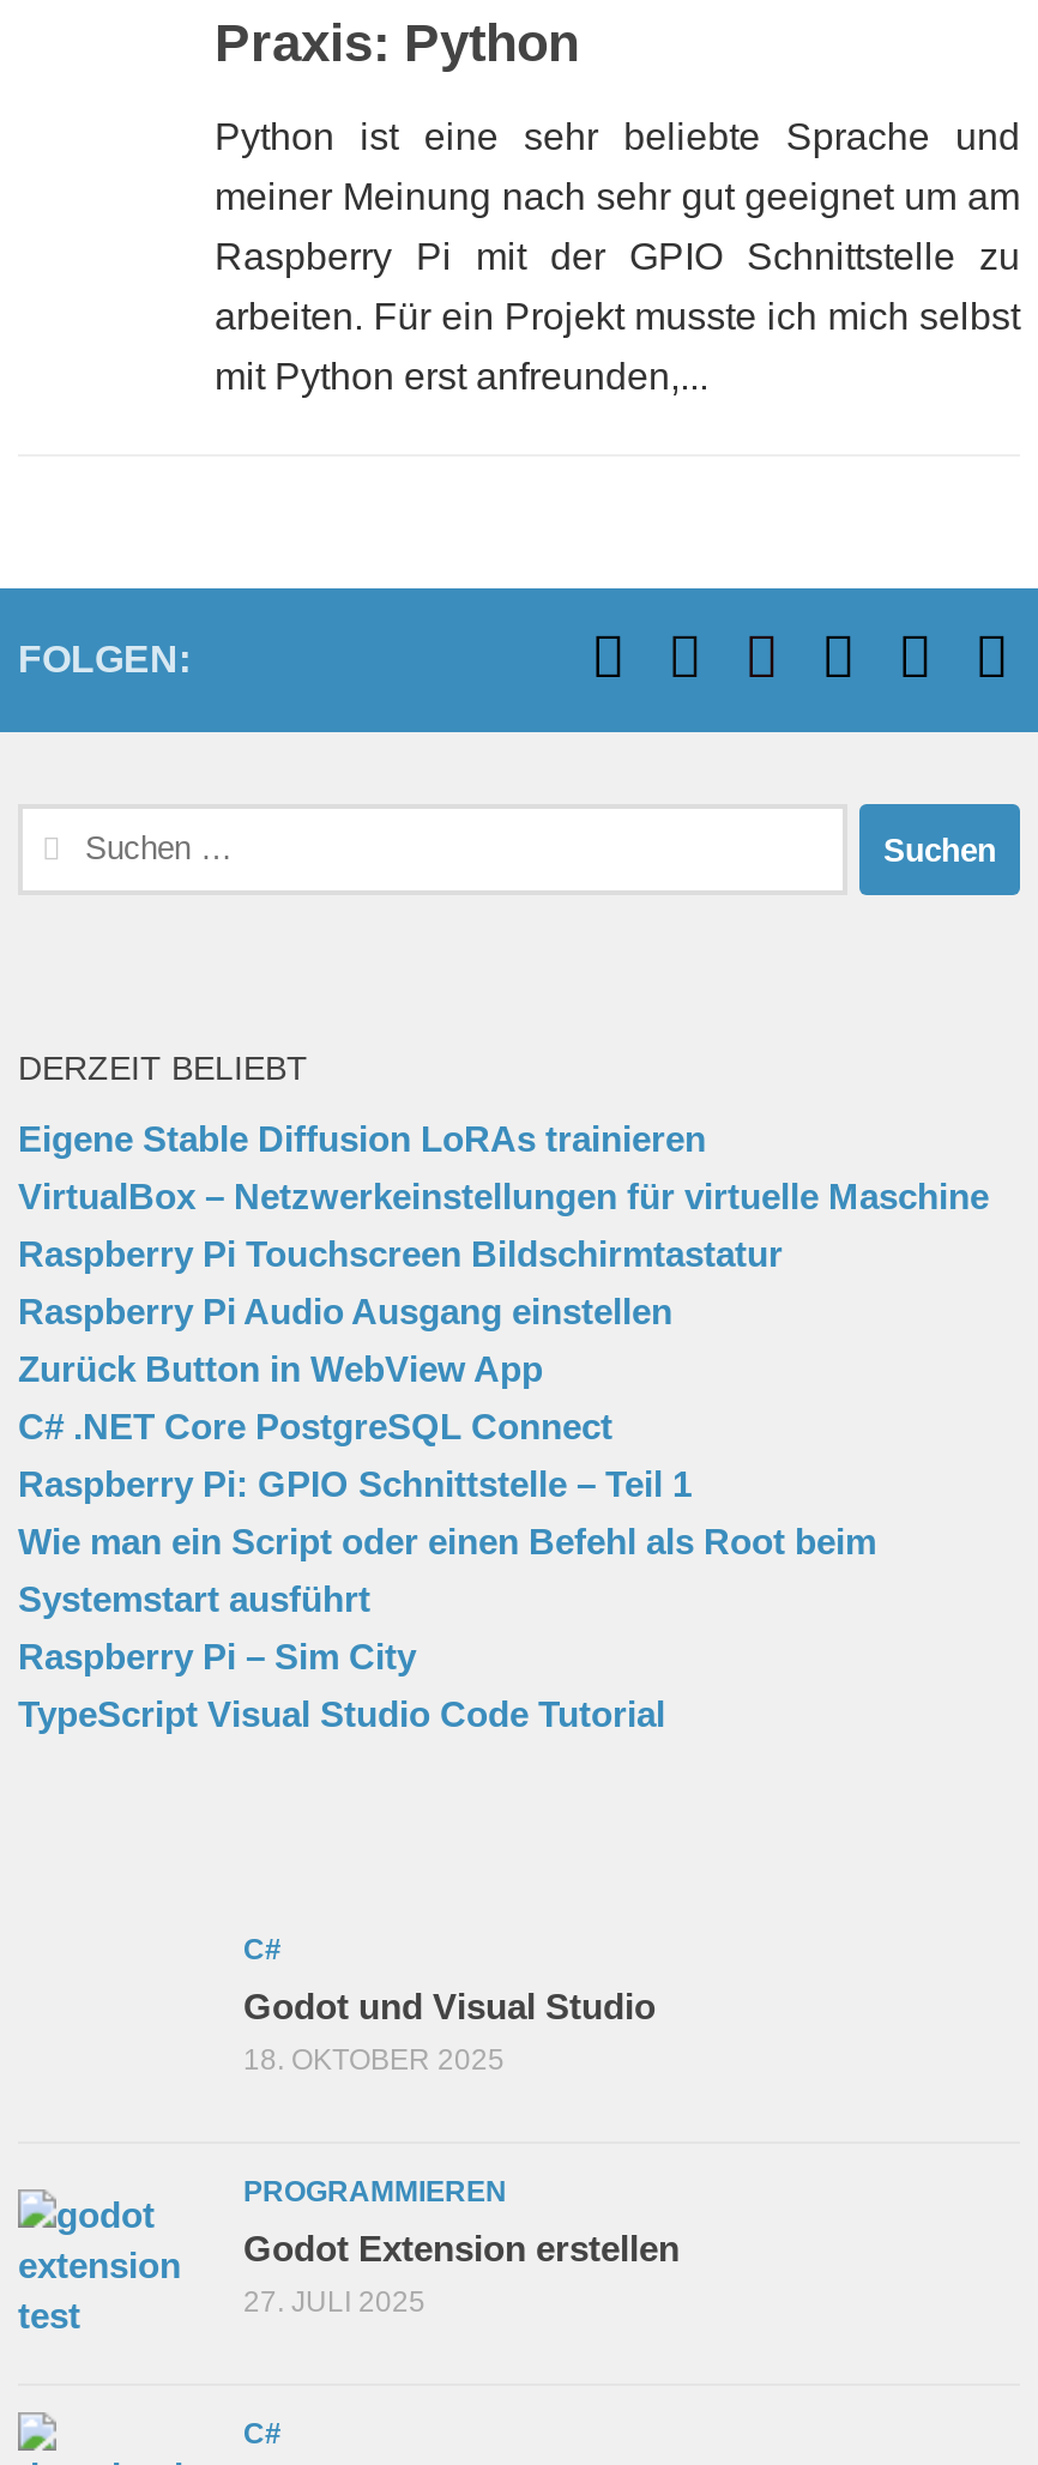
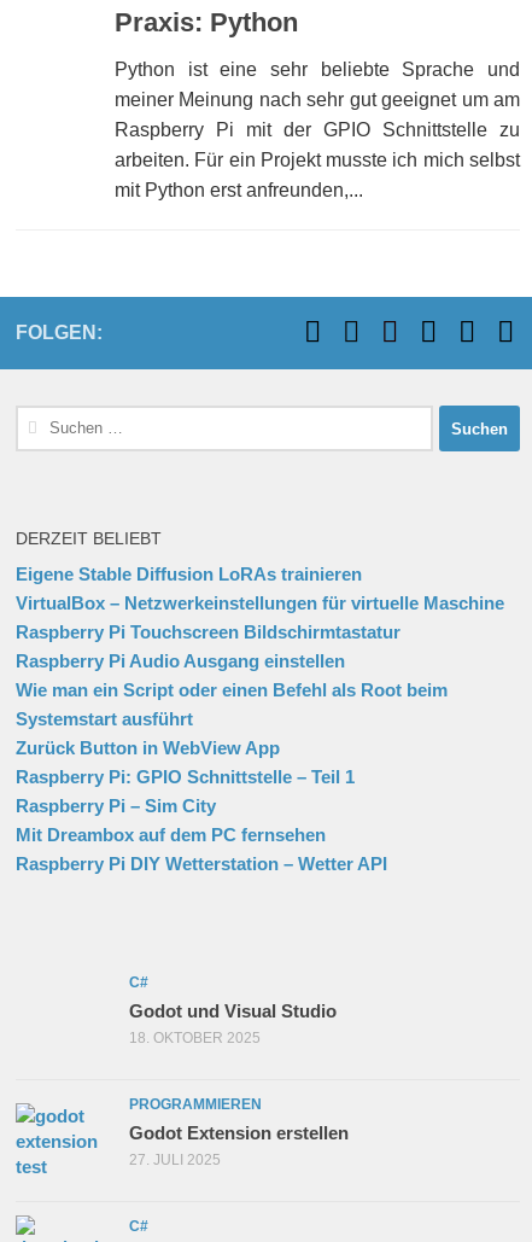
moved [18,1349,692,1504] -> [16,738,355,787]: Zurück Button in WebView App | Raspberry Pi: GPIO Schnittstelle – Teil 1
[18,1406,612,1447] C# .NET Core PostgreSQL Connect -> none
moved [18,1521,876,1619] -> [16,680,448,729]: Wie man ein Script oder einen Befehl als Root beim | Systemstart ausführt
moved [18,1636,416,1677] -> [16,796,216,816]: Raspberry Pi – Sim City
[18,1694,665,1734] TypeScript Visual Studio Code Tutorial -> [16,825,387,874] Mit Dreambox auf dem PC fernsehen | Raspberry Pi DIY Wetterstation – Wetter API

